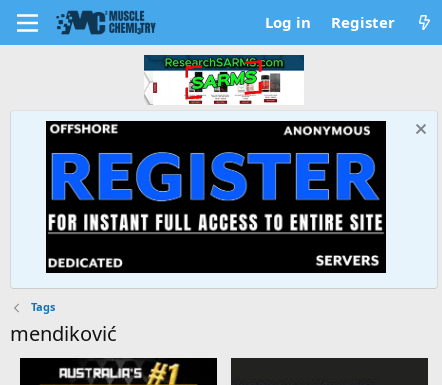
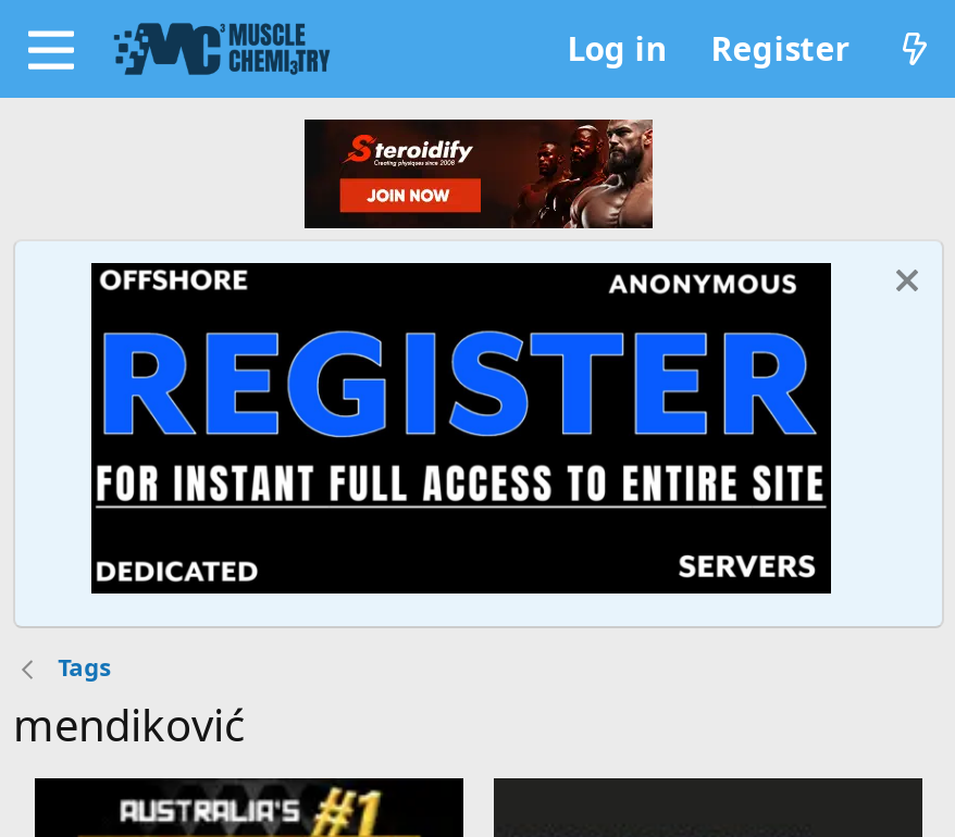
[143,54,305,105] [image] -> [302,117,655,230] [image]

